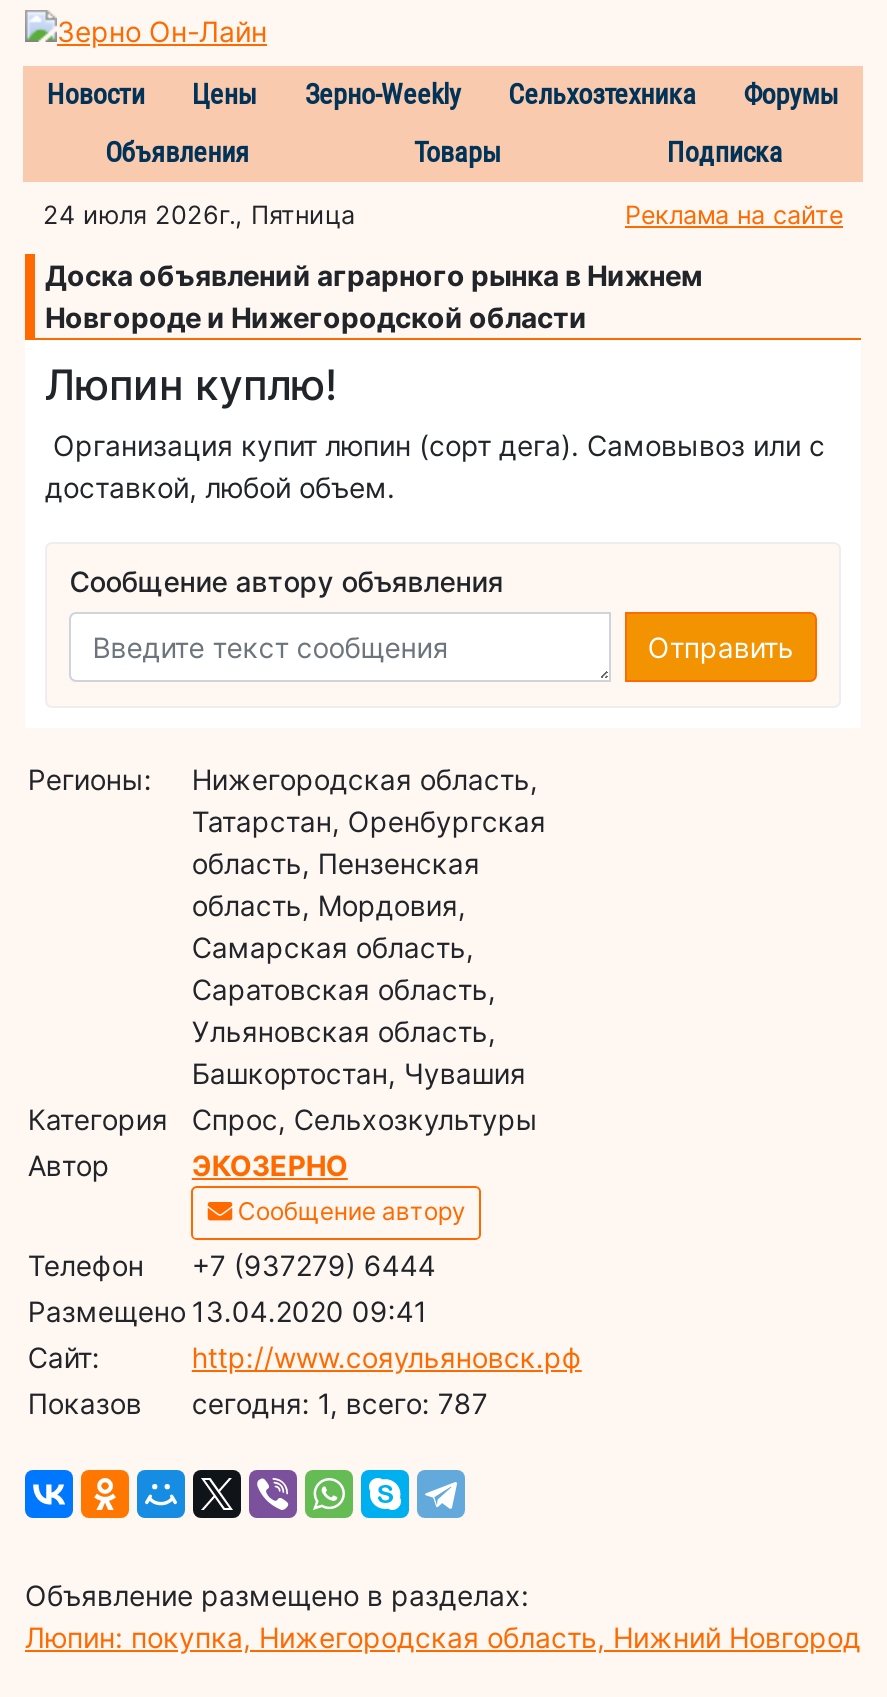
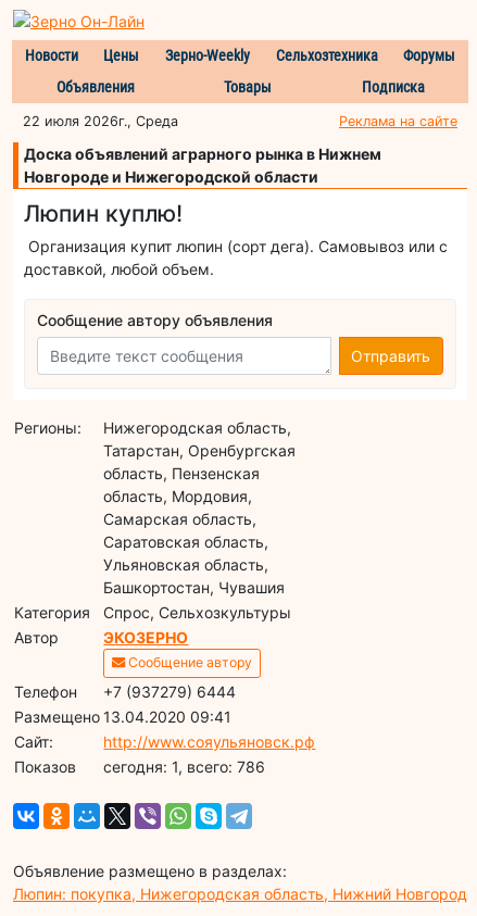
[43,199,355,229] 24 июля 2026г., Пятница -> [23,113,178,129] 22 июля 2026г., Среда
[192,1385,488,1419] cегодня: 1, всего: 787 -> [104,757,266,775] cегодня: 1, всего: 786

